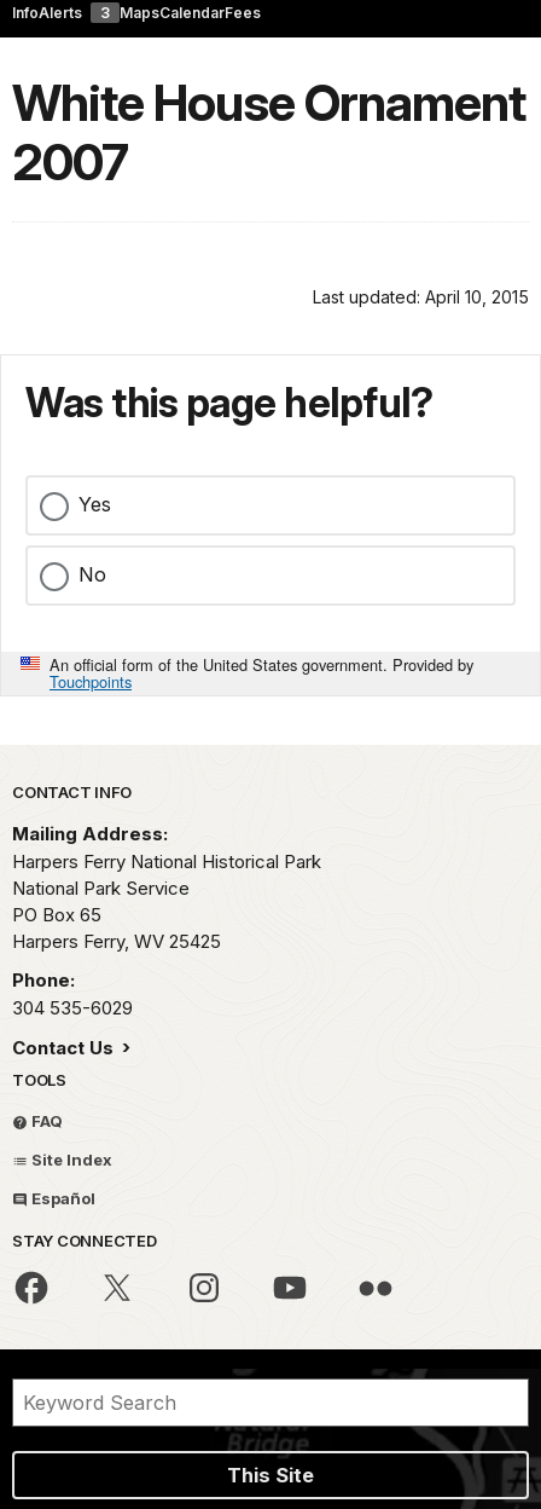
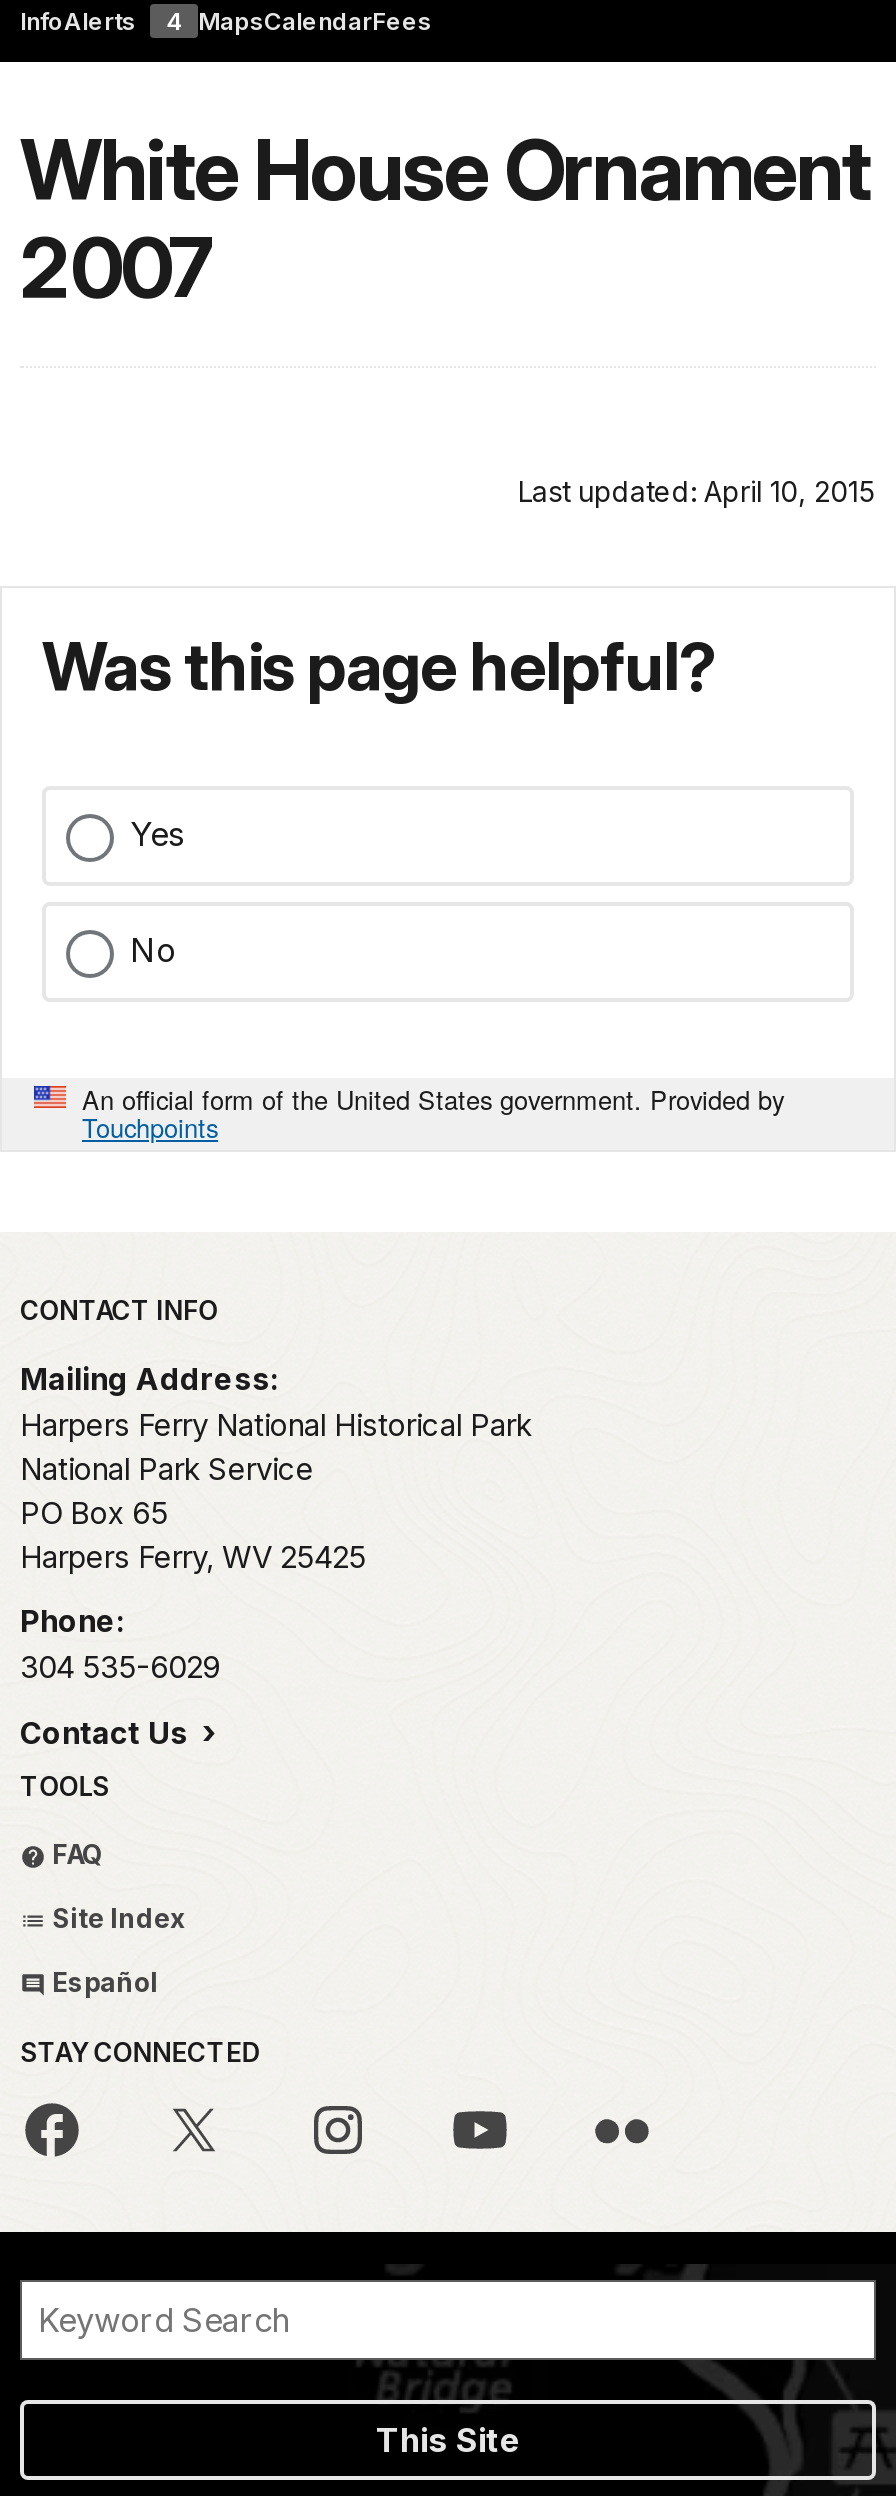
[100,4,261,22] 3 MapsCalendarFees -> [166,6,432,36] 4 MapsCalendarFees

